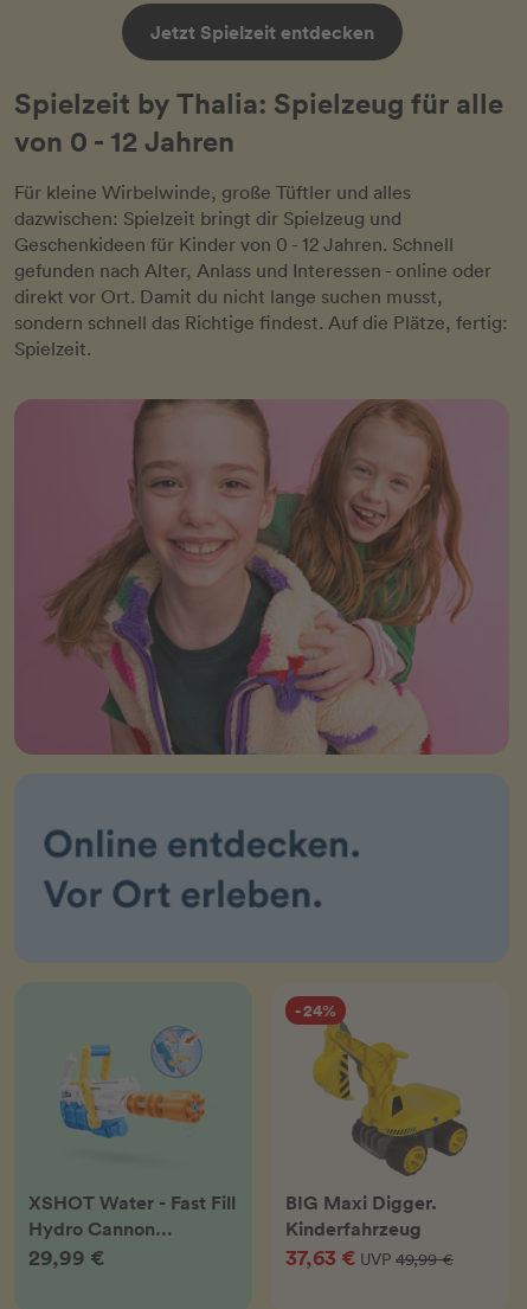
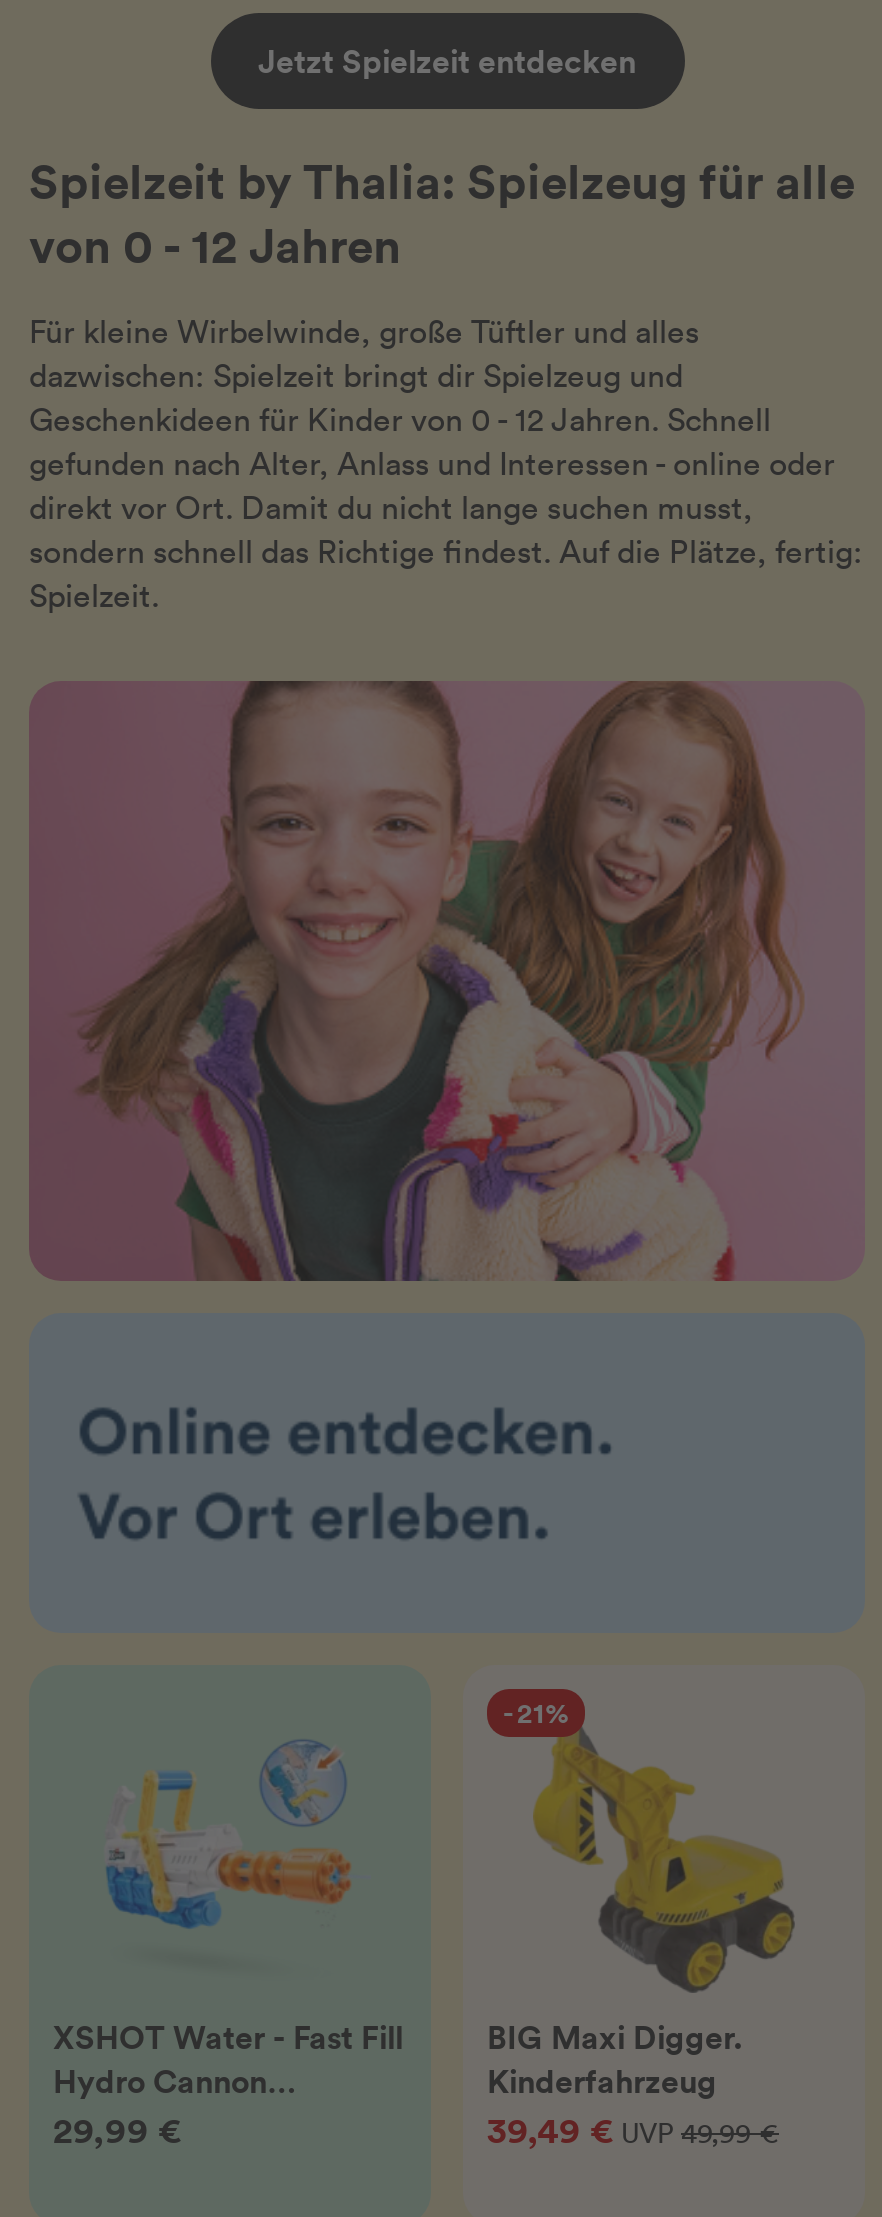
[295,999,336,1022] - 24% -> [503,1693,569,1733] - 21%
[285,1243,454,1271] 37,63 €UVP 49,99 € -> [487,2105,779,2153] 39,49 €UVP 49,99 €

